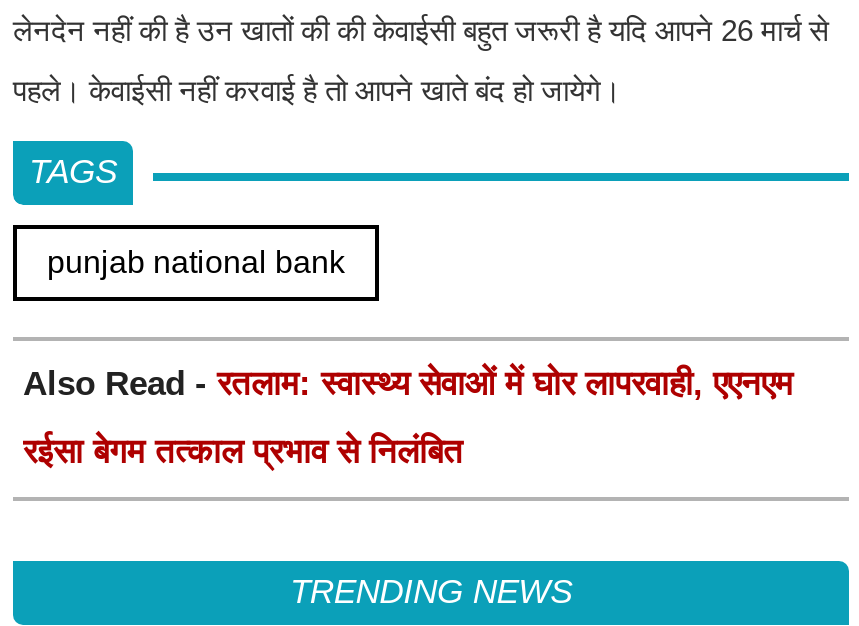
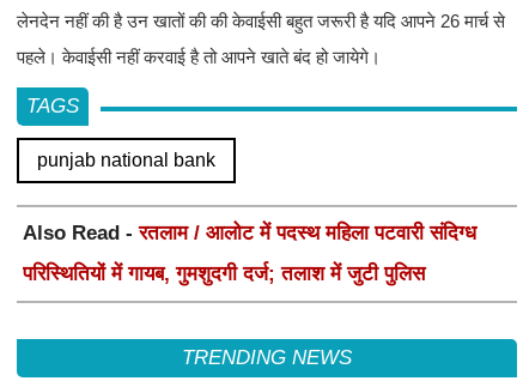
[23,365,793,403] Also Read - रतलाम: स्वास्थ्य सेवाओं में घोर लापरवाही, एएनएम -> [23,222,476,244] Also Read - रतलाम / आलोट में पदस्थ महिला पटवारी संदिग्ध
[23,433,463,471] रईसा बेगम तत्काल प्रभाव से निलंबित -> [23,262,425,285] परिस्थितियों में गायब, गुमशुदगी दर्ज; तलाश में जुटी पुलिस

